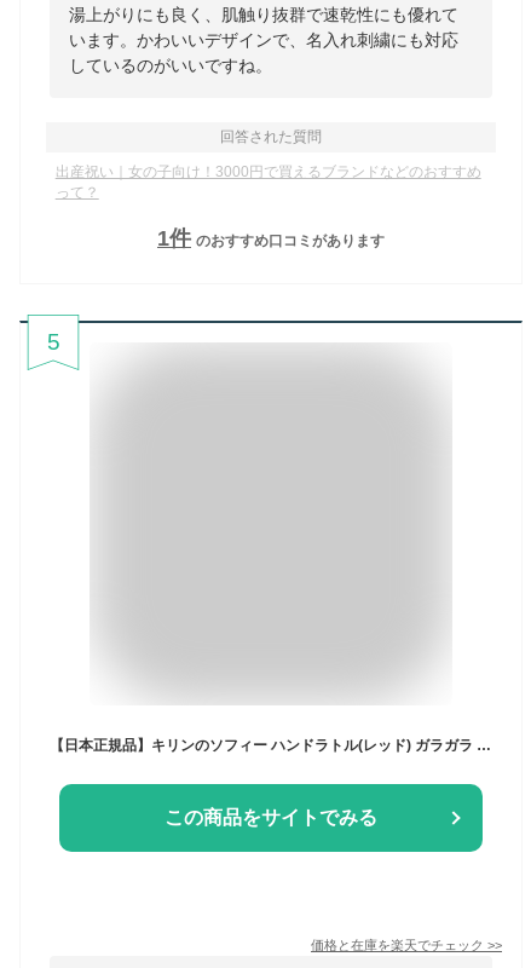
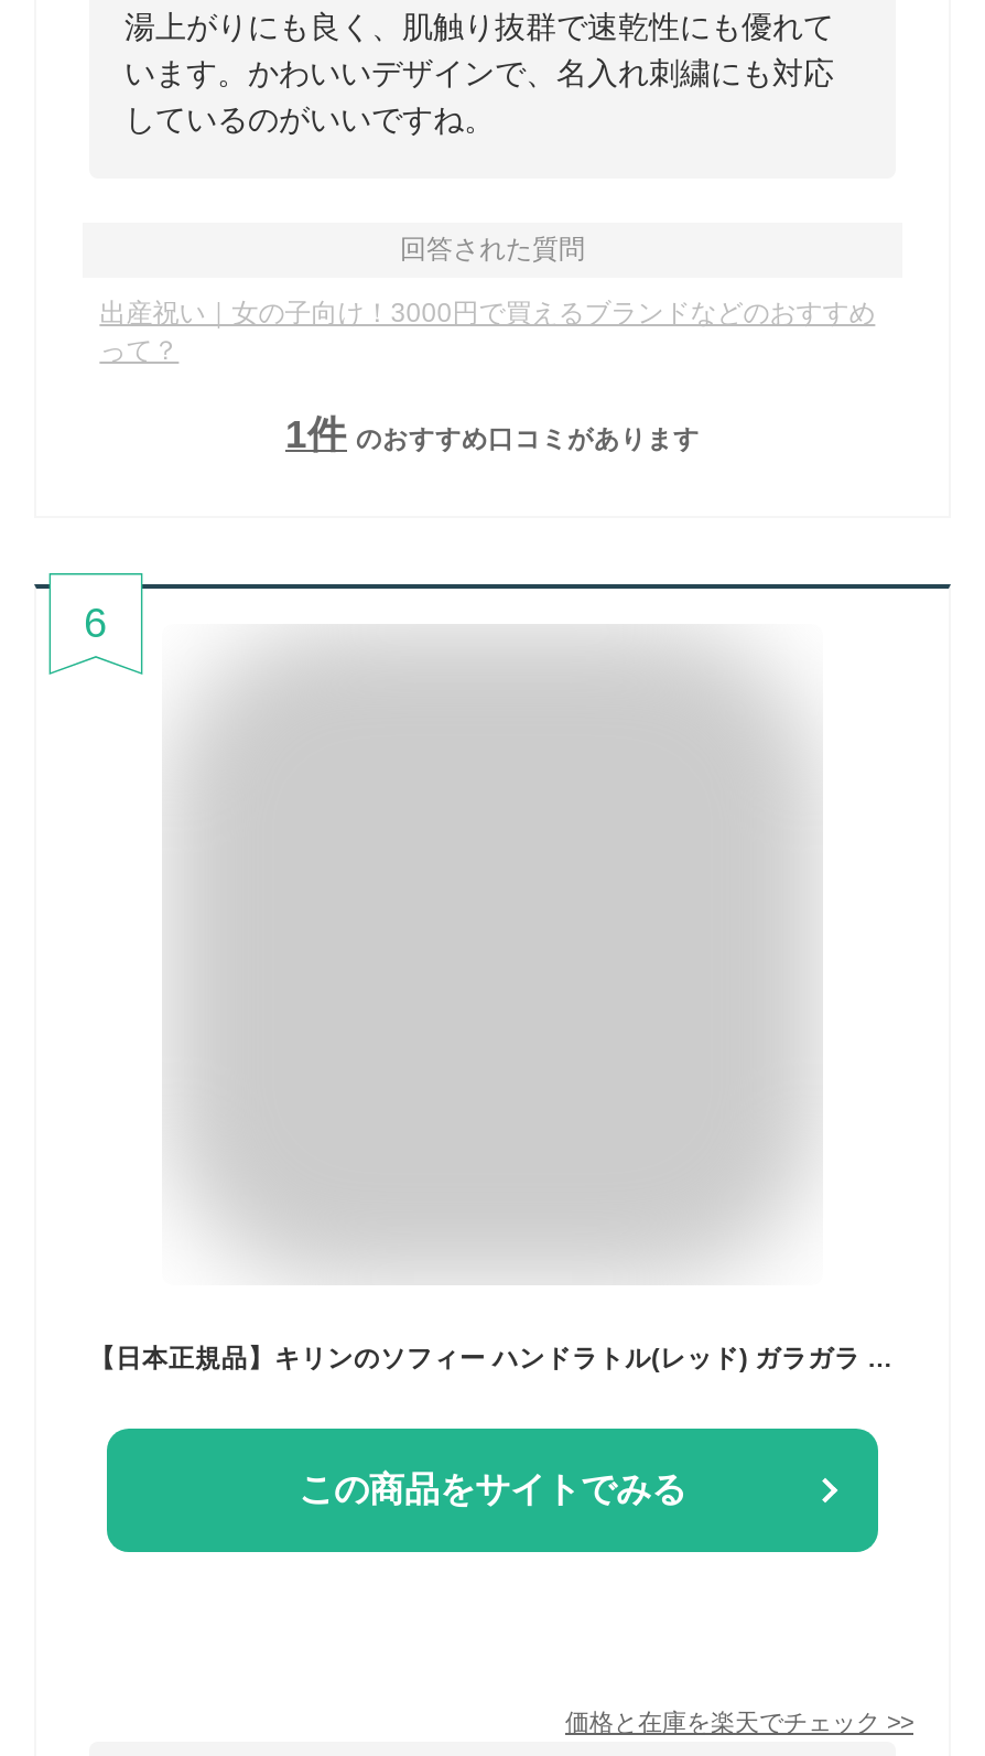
[47,329,60,354] 5 -> [84,599,108,645] 6

